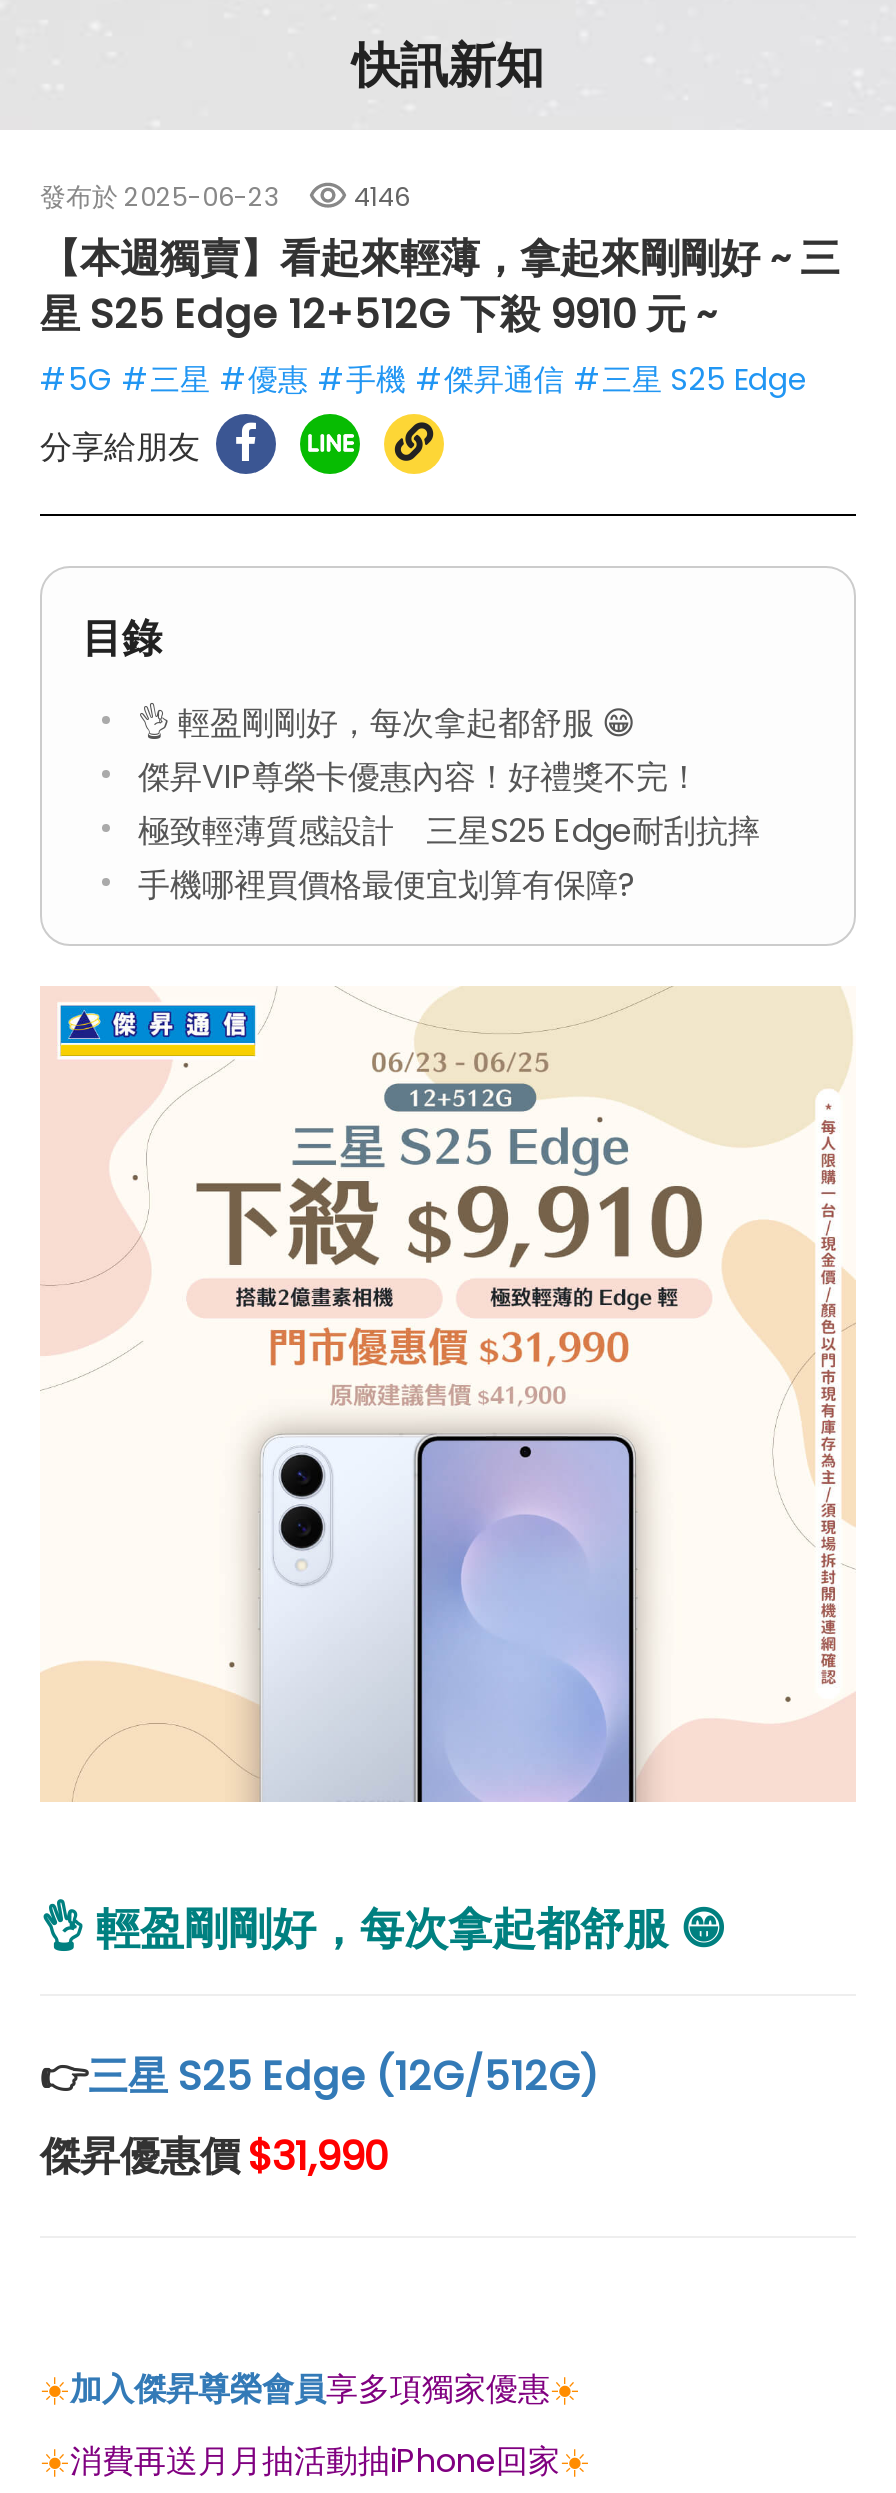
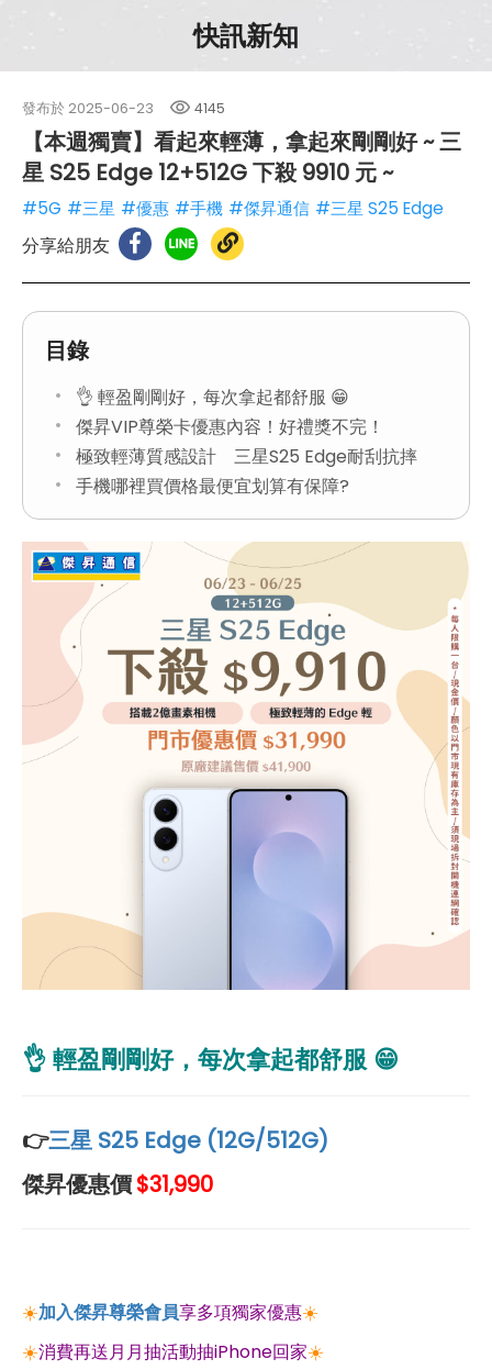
[354,180,410,214] 4146 -> [194,99,225,117] 4145

